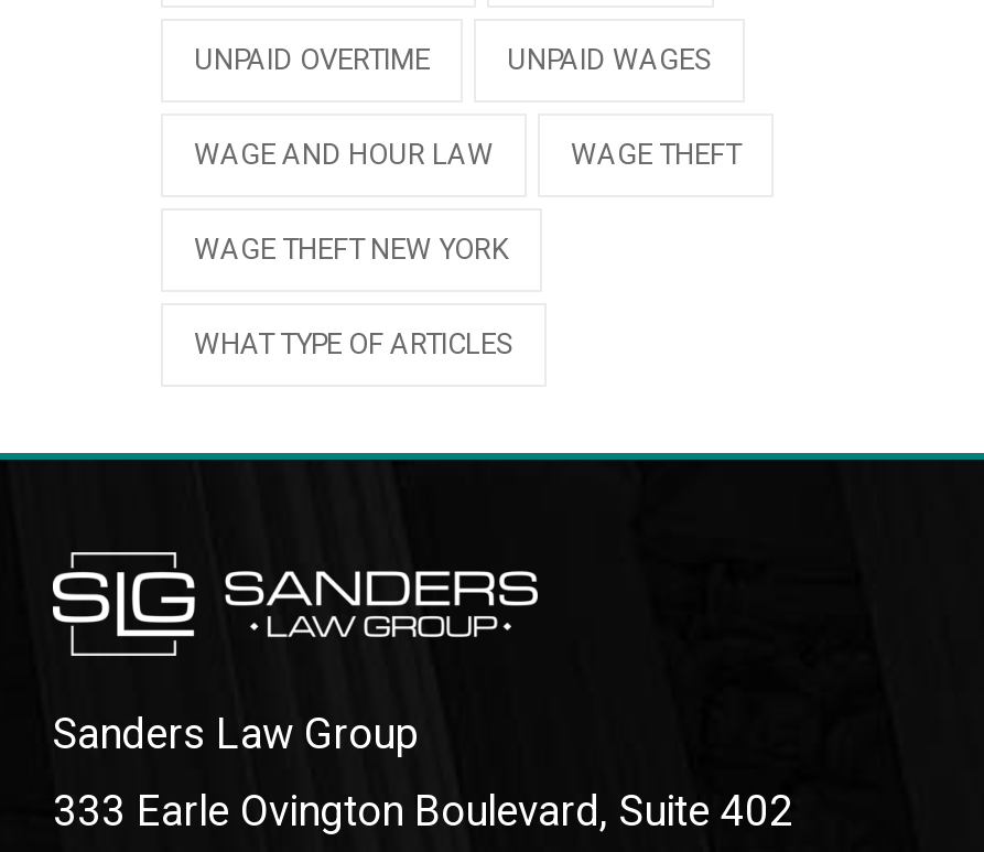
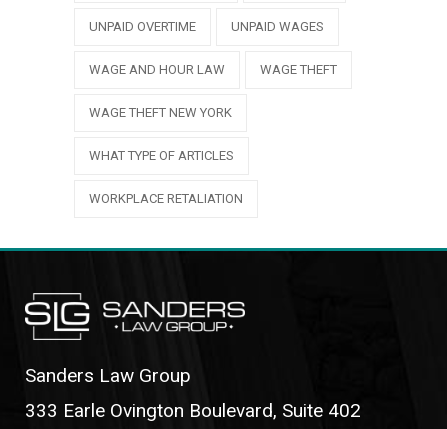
none -> [89,190,243,205] WORKPLACE RETALIATION

